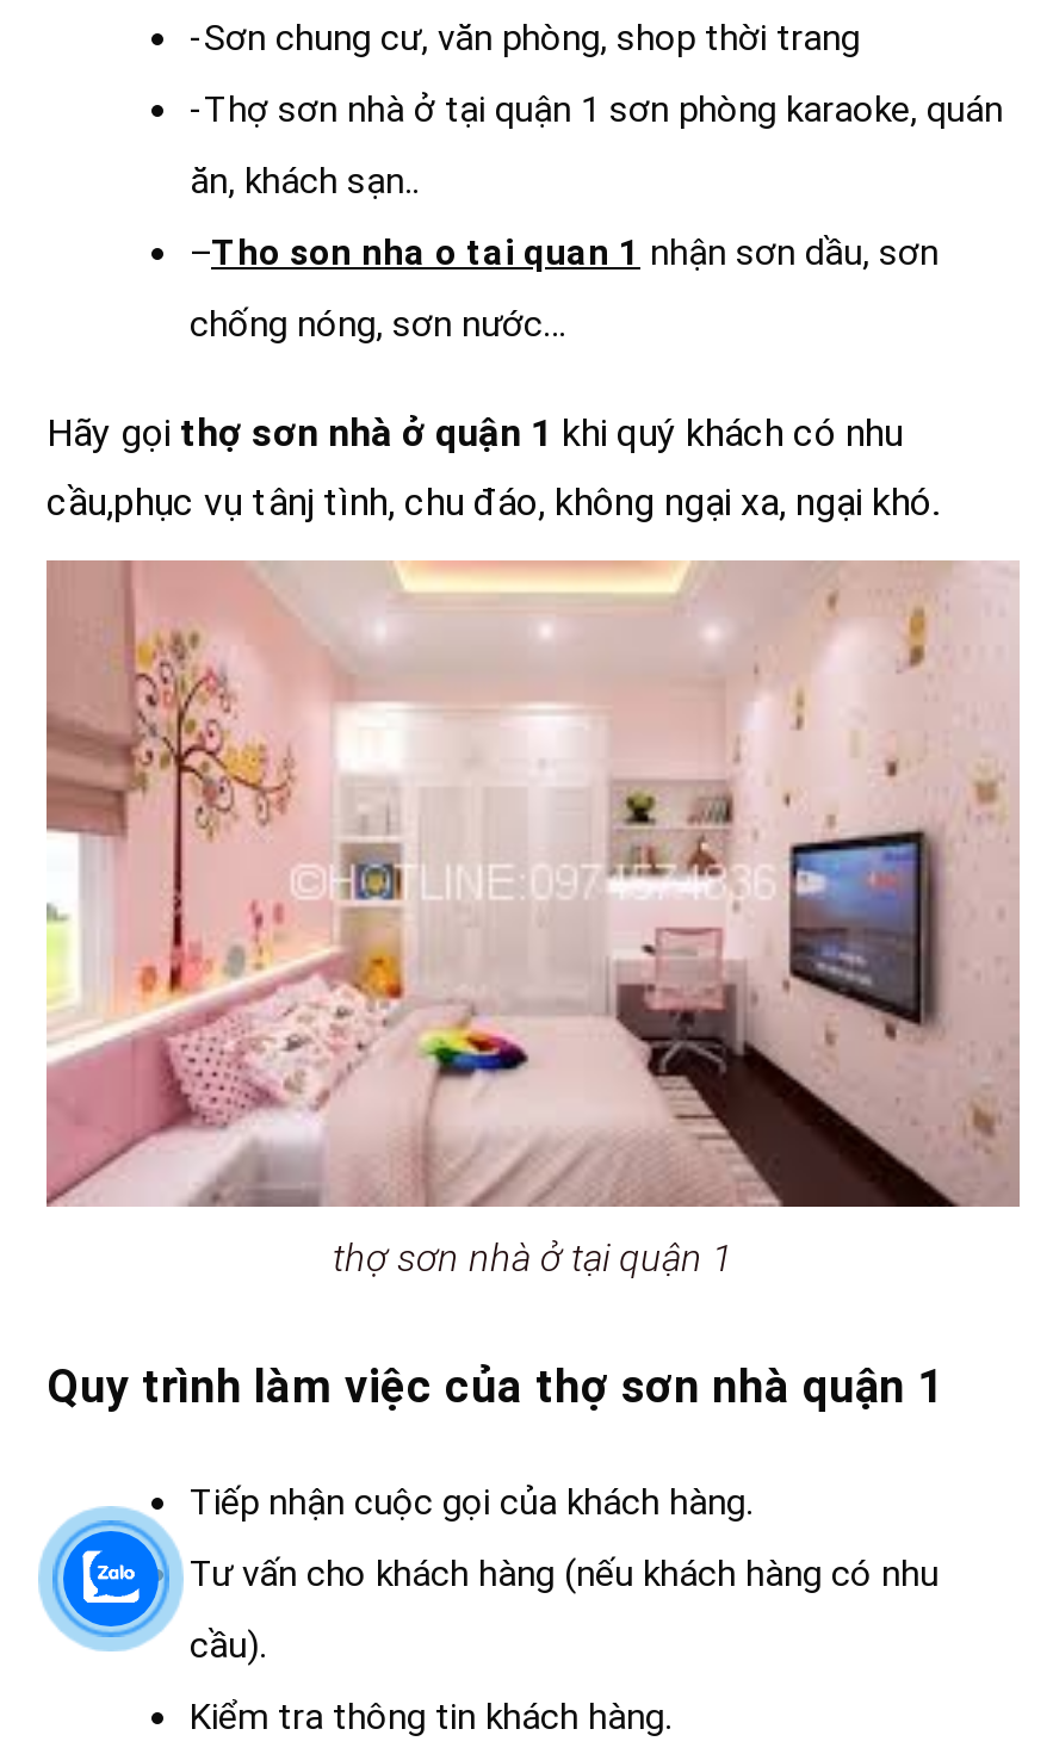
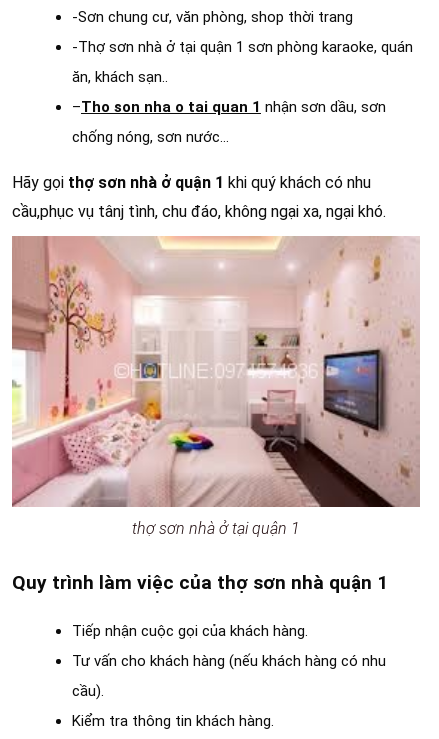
[37,1505,182,1653] [image] -> none

